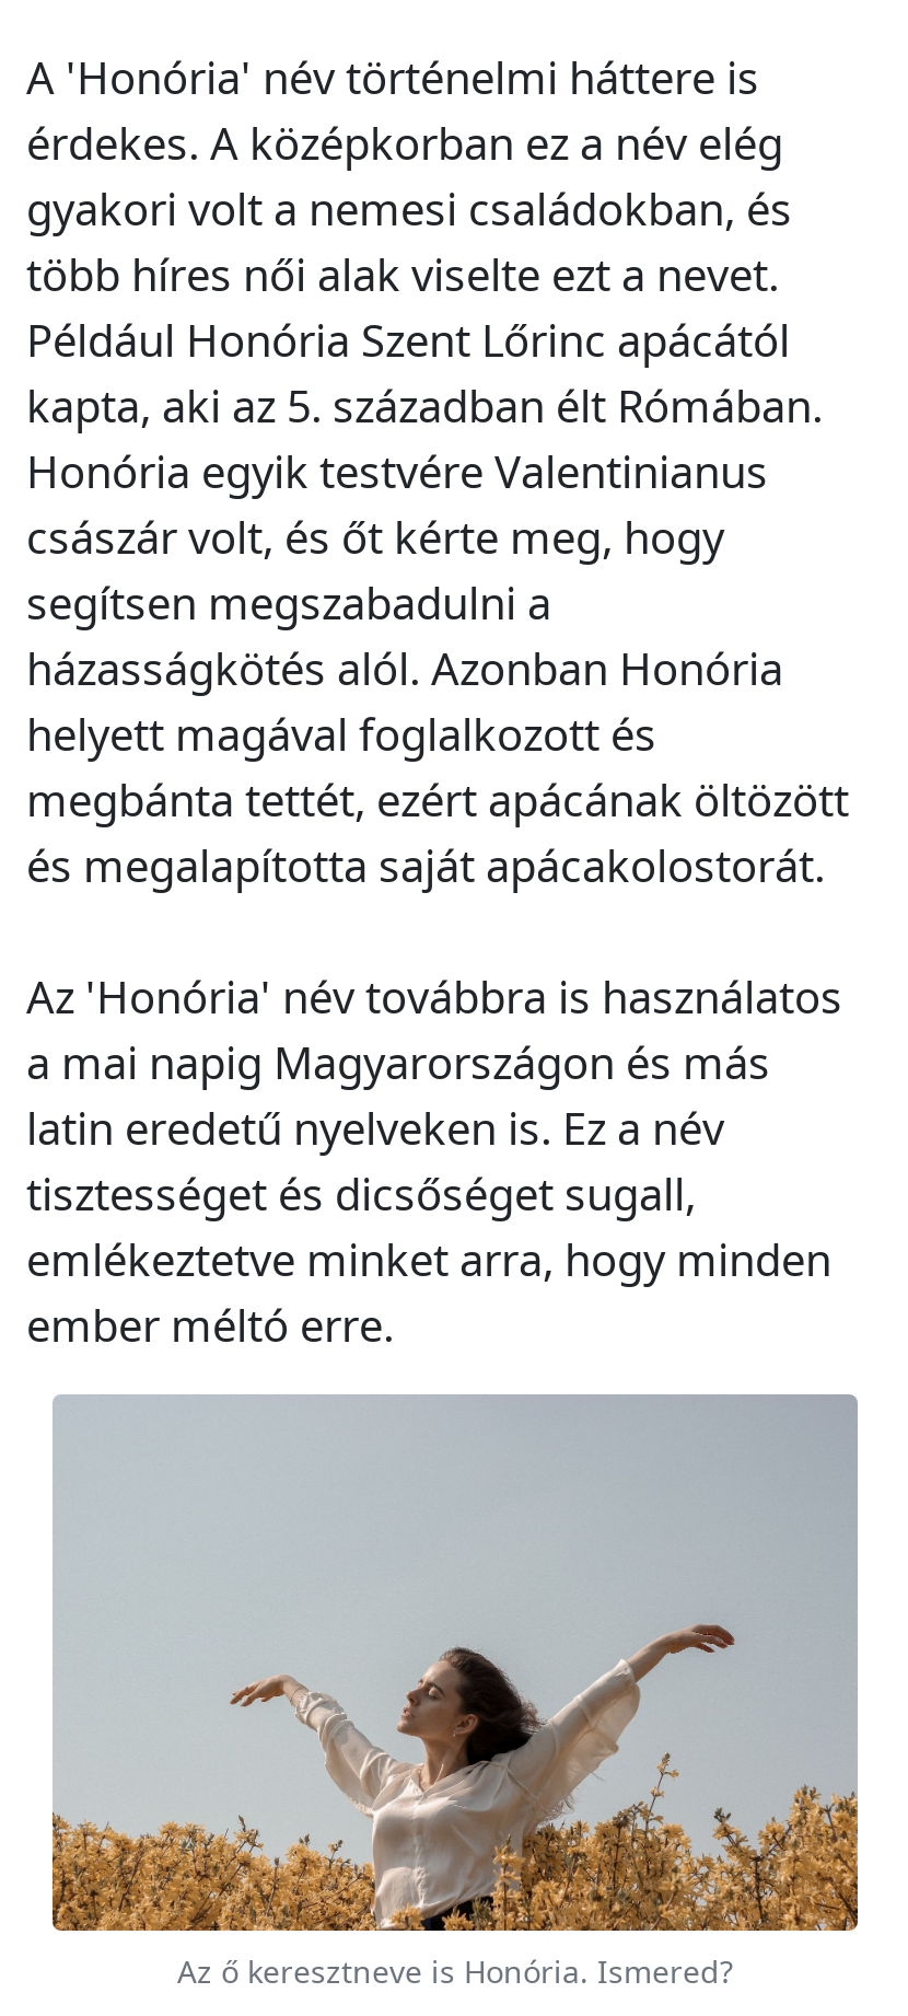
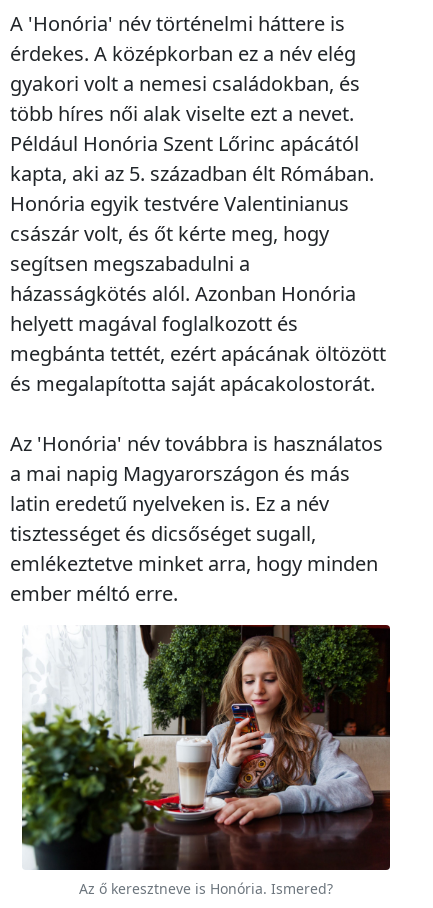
[50,1394,860,1933] [image] -> [21,624,391,871] [image]

